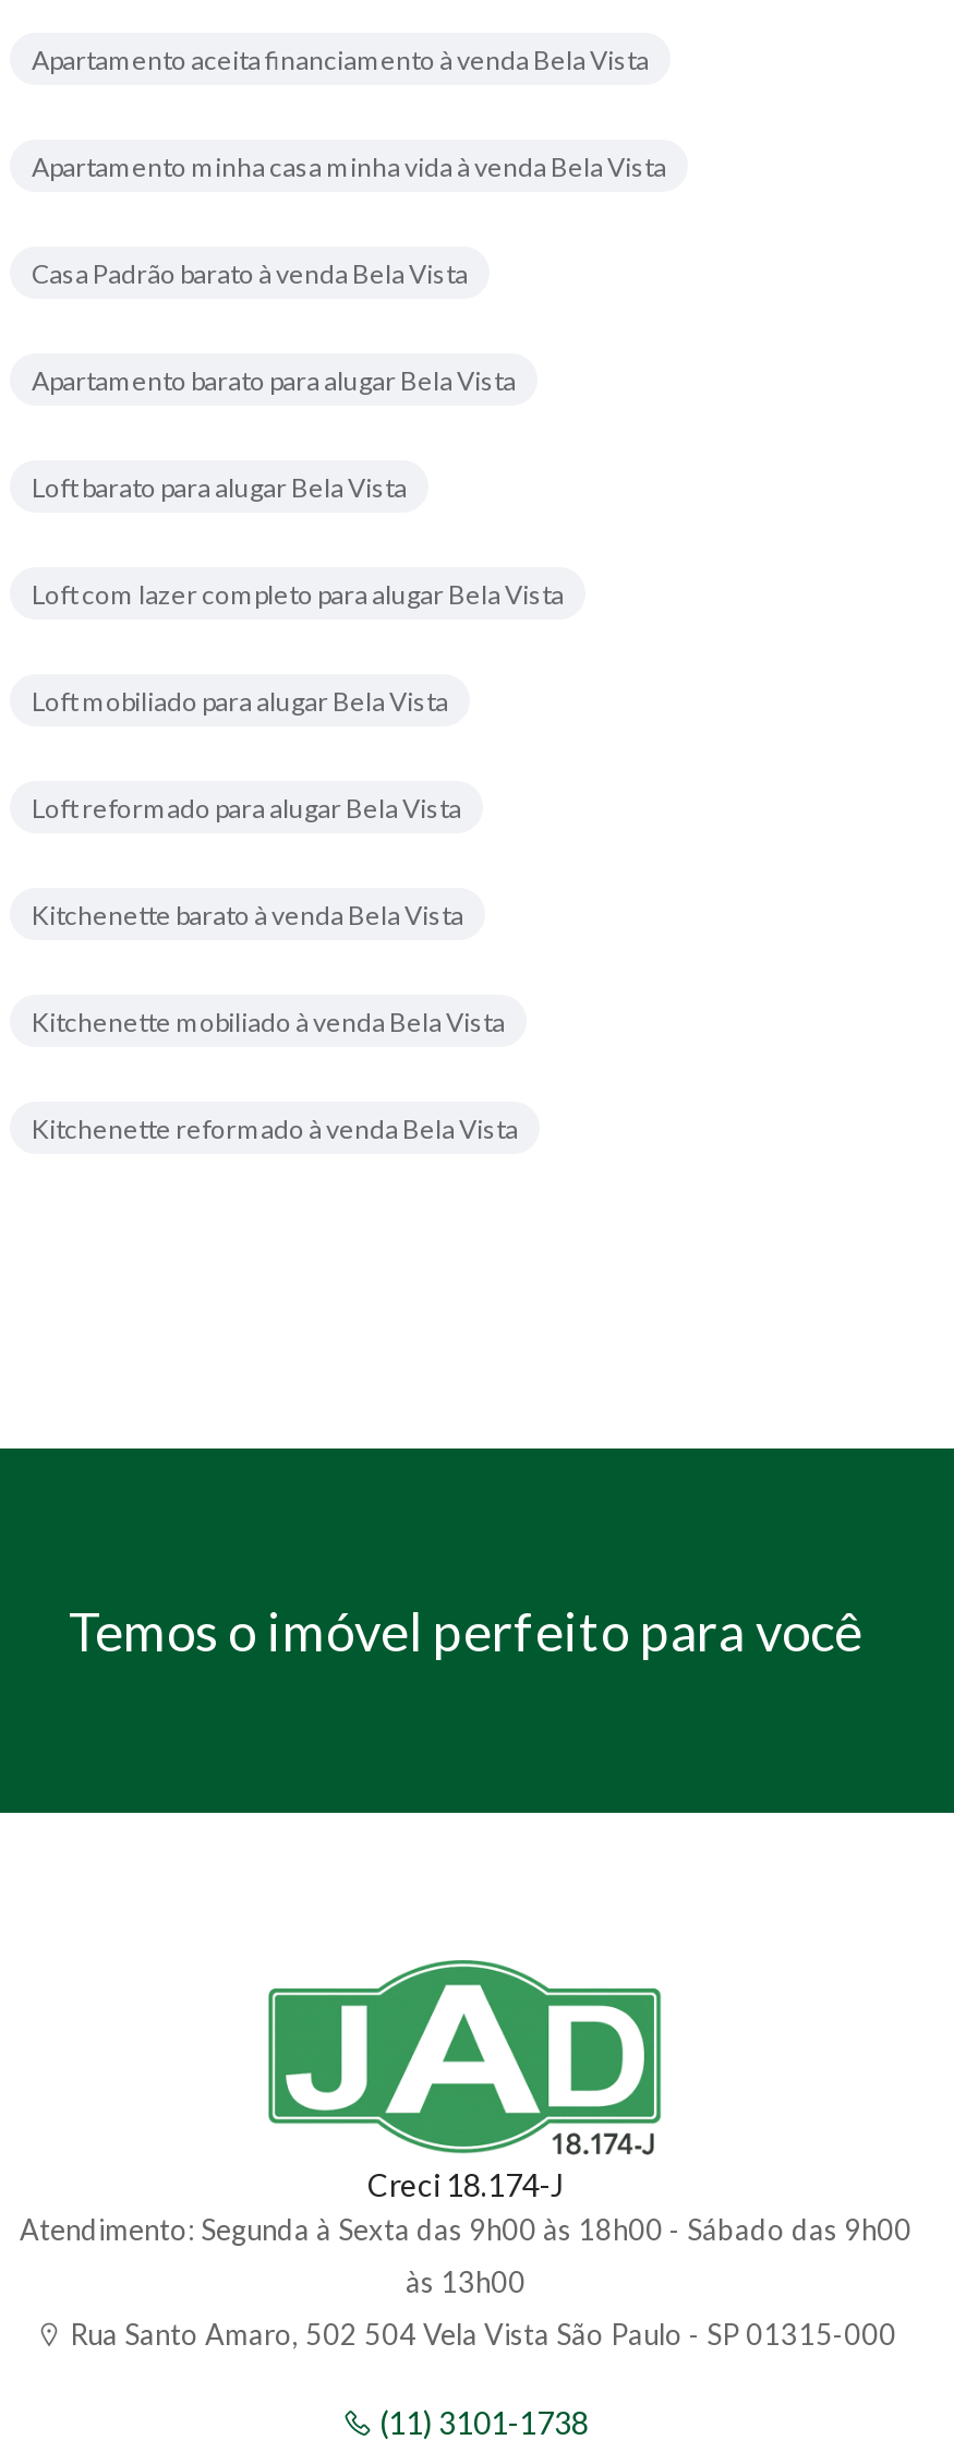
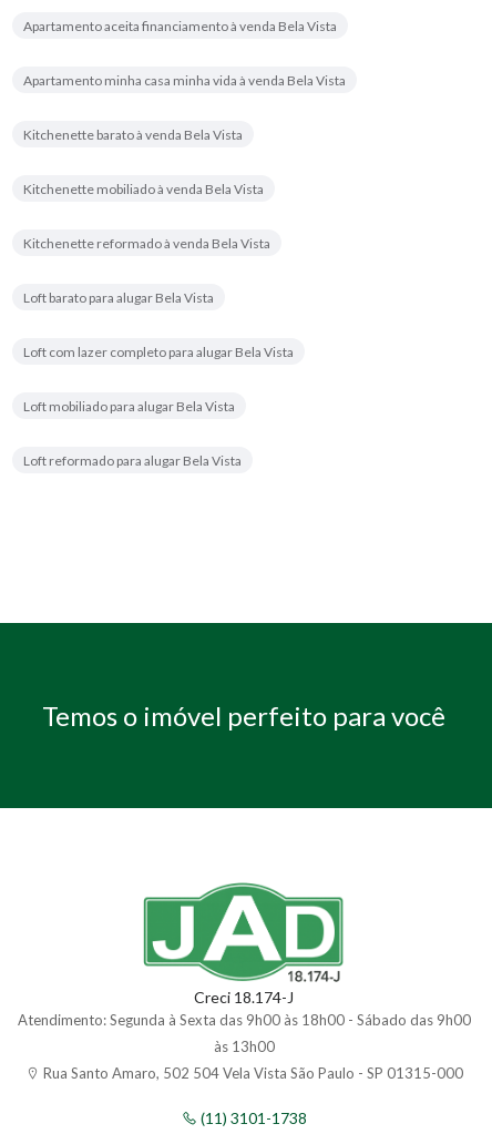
[32,257,516,397] Casa Padrão barato à venda Bela Vista | Apartamento barato para alugar Bela Vista -> none
moved [32,471,564,825] -> [23,289,294,469]: Loft barato para alugar Bela Vista | Loft com lazer completo para alugar Bela Vista | Loft mobiliado para alugar Bela Vista | Loft reformado para alugar Bela Vista
moved [32,899,518,1145] -> [23,126,270,252]: Kitchenette barato à venda Bela Vista | Kitchenette mobiliado à venda Bela Vista | Kitchenette reformado à venda Bela Vista

